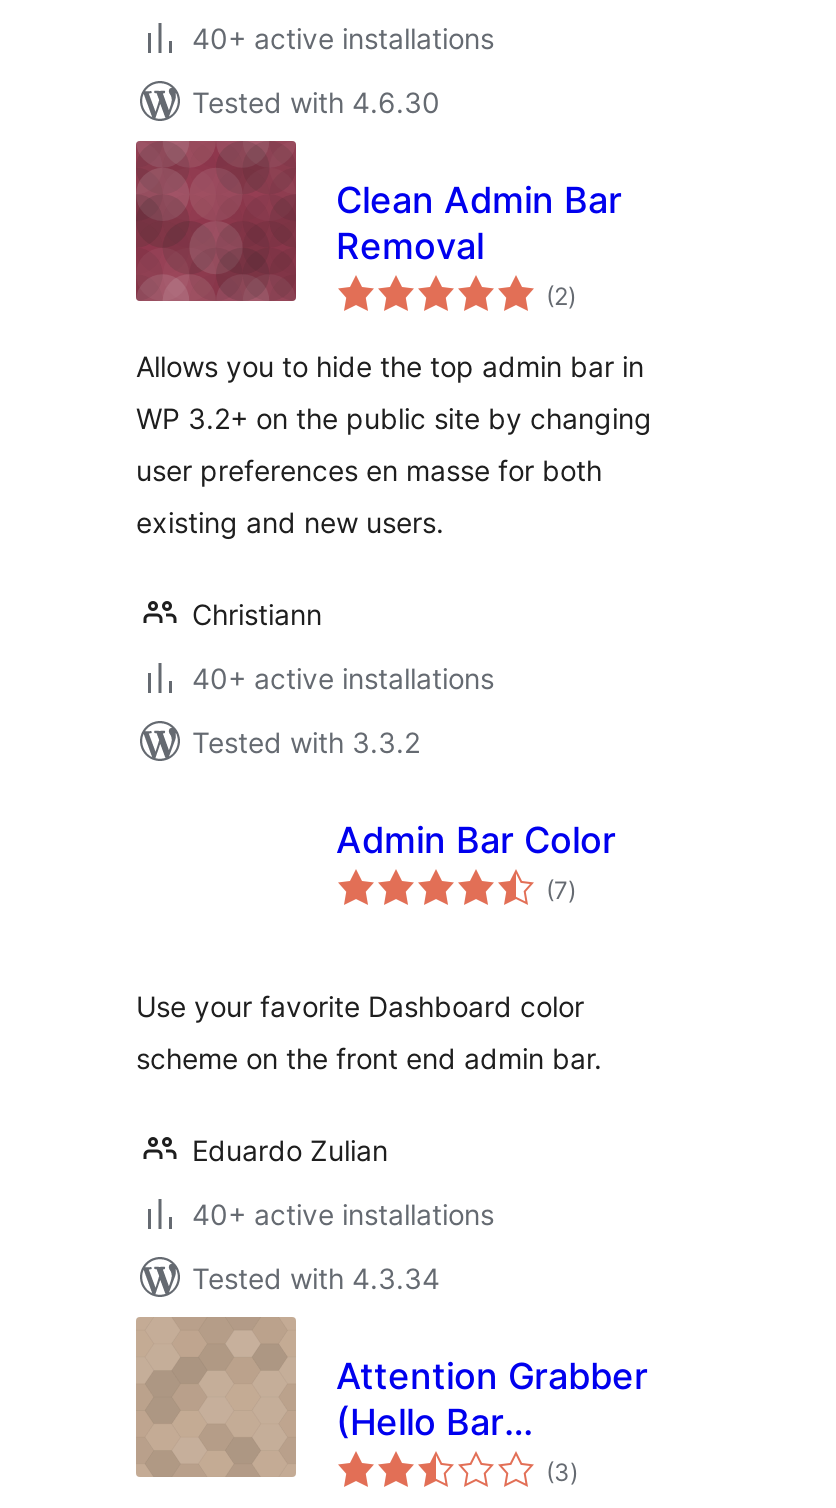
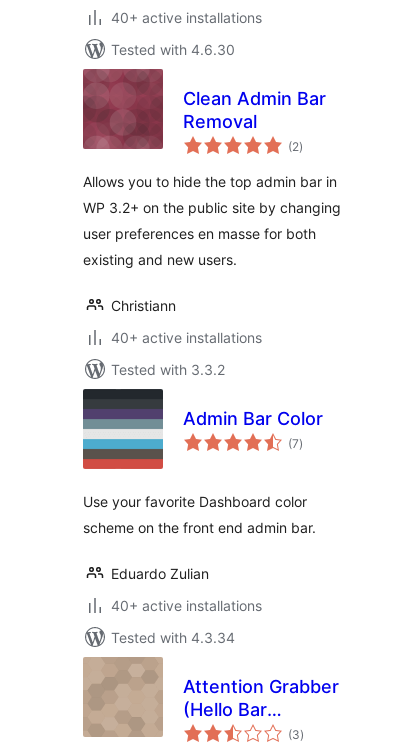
none -> [82,388,164,470] [image]

